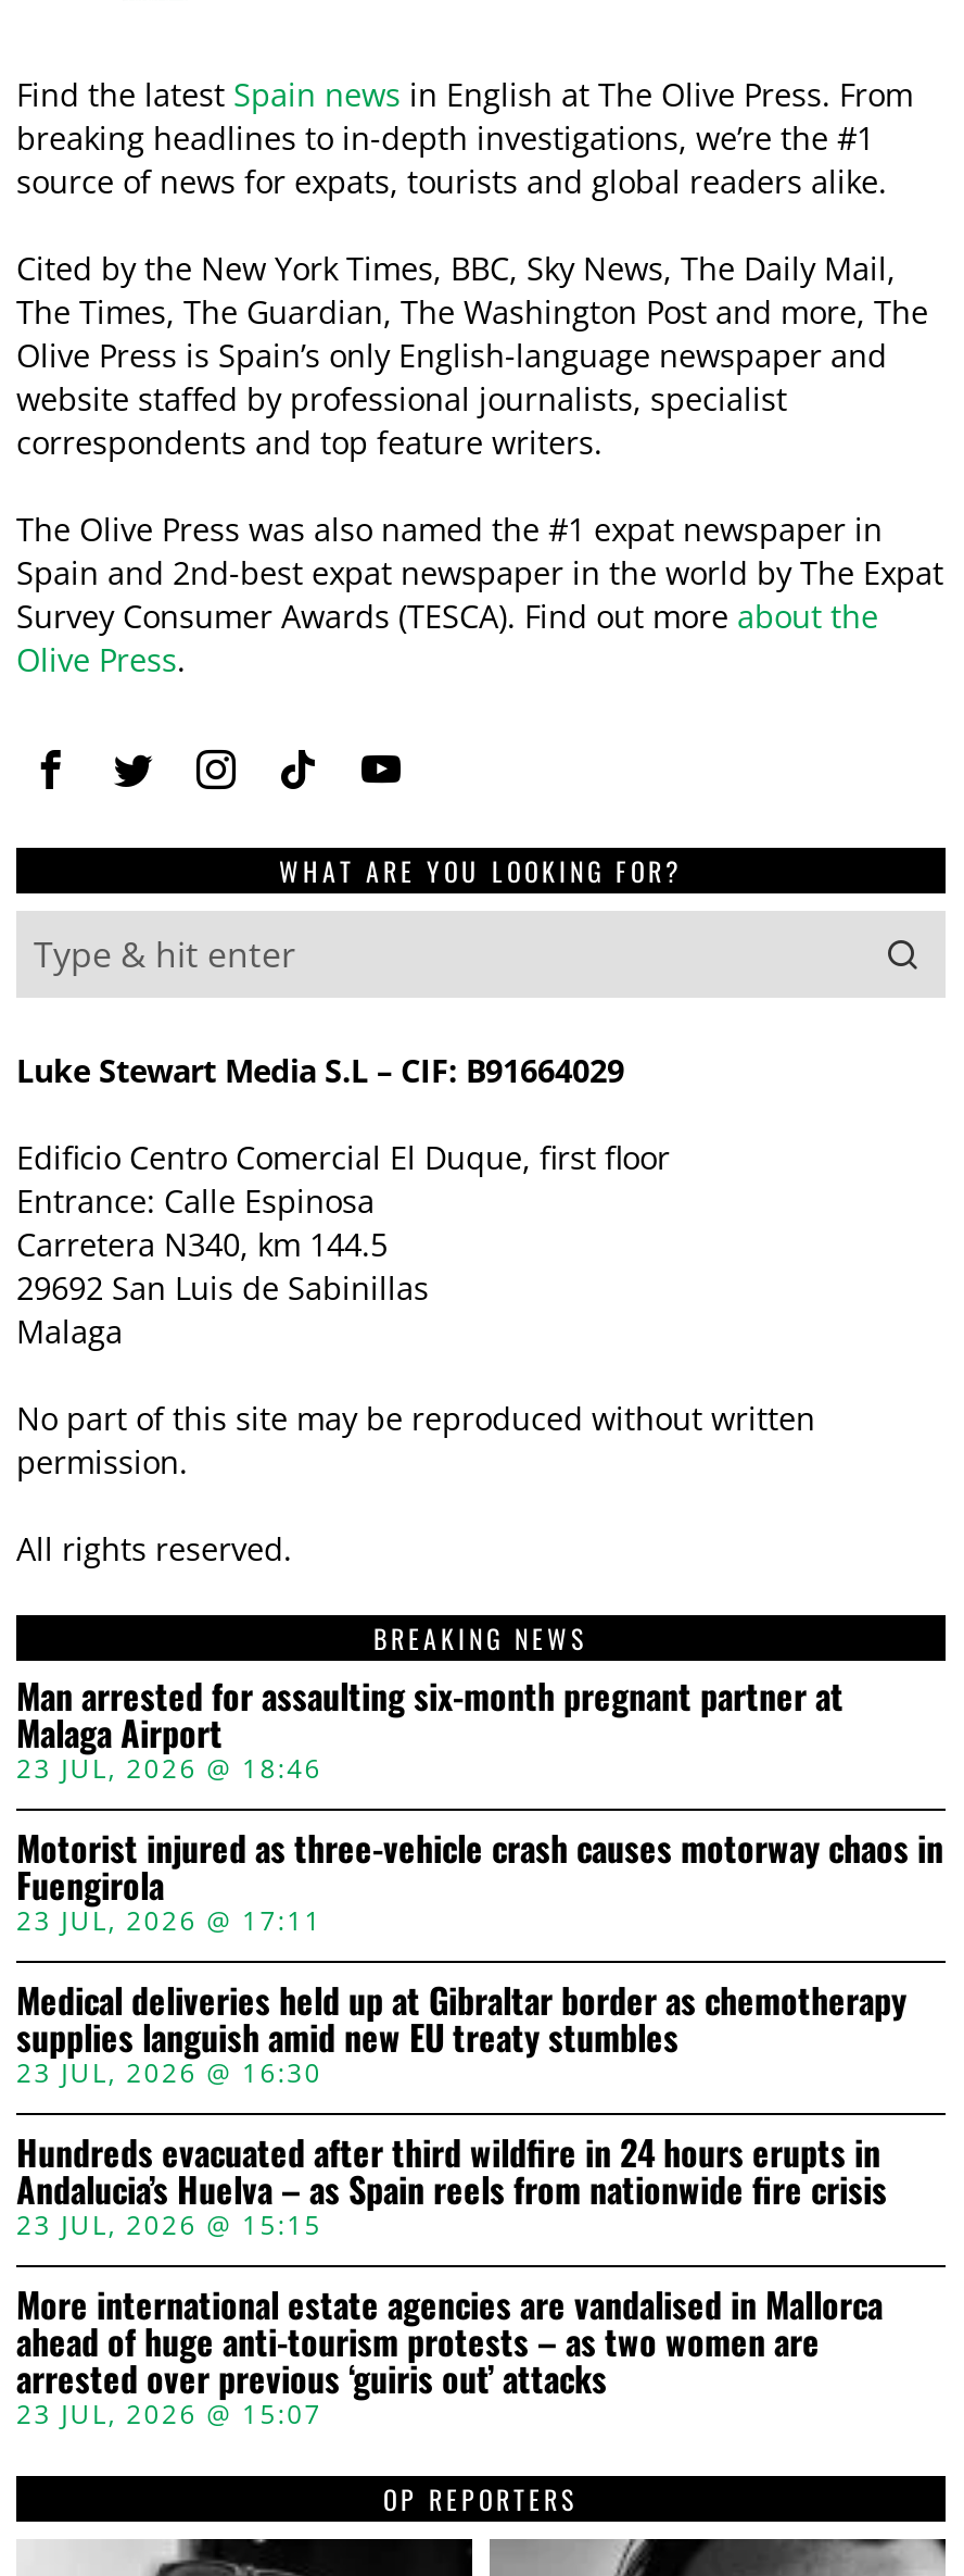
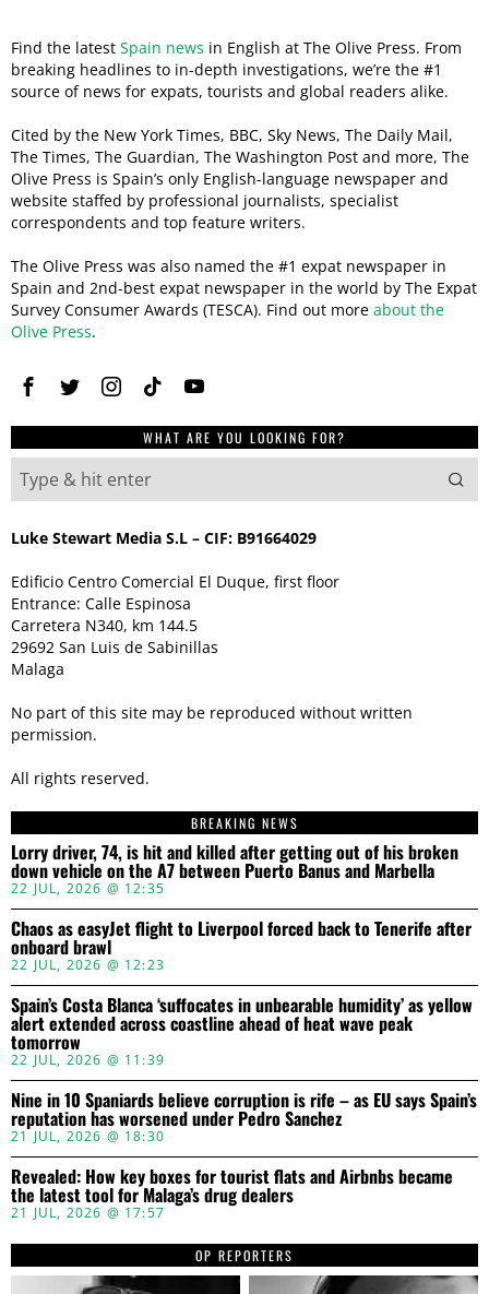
[16,1670,843,1787] Man arrested for assaulting six-month pregnant partner at | Malaga Airport | 23 JUL, 2026 @ 18:46 -> [11,839,458,898] Lorry driver, 74, is hit and killed after getting out of his broken | down vehicle on the A7 between Puerto Banus and Marbella | 22 JUL, 2026 @ 12:35
[16,1822,943,1939] Motorist injured as three-vehicle crash causes motorway chaos in | Fuengirola | 23 JUL, 2026 @ 17:11 -> [11,915,472,974] Chaos as easyJet flight to Liverpool forced back to Tenerife after | onboard brawl | 22 JUL, 2026 @ 12:23
[16,1974,906,2091] Medical deliveries held up at Gibraltar border as chemotherapy | supplies languish amid new EU treaty stumbles | 23 JUL, 2026 @ 16:30 -> [11,992,473,1069] Spain’s Costa Blanca ‘suffocates in unbearable humidity’ as yellow | alert extended across coastline ahead of heat wave peak | tomorrow | 22 JUL, 2026 @ 11:39
[16,2126,887,2244] Hundreds evacuated after third wildfire in 24 hours erupts in | Andalucia’s Huelva – as Spain reels from nationwide fire crisis | 23 JUL, 2026 @ 15:15 -> [11,1087,477,1146] Nine in 10 Spaniards believe corruption is rife – as EU says Spain’s | reputation has worsened under Pedro Sanchez | 21 JUL, 2026 @ 18:30
[16,2278,883,2433] More international estate agencies are vandalised in Mallorca | ahead of huge anti-tourism protests – as two women are | arrested over previous ‘guiris out’ attacks | 23 JUL, 2026 @ 15:07 -> [11,1163,453,1222] Revealed: How key boxes for tourist flats and Airbnbs became | the latest tool for Malaga’s drug dealers | 21 JUL, 2026 @ 17:57

